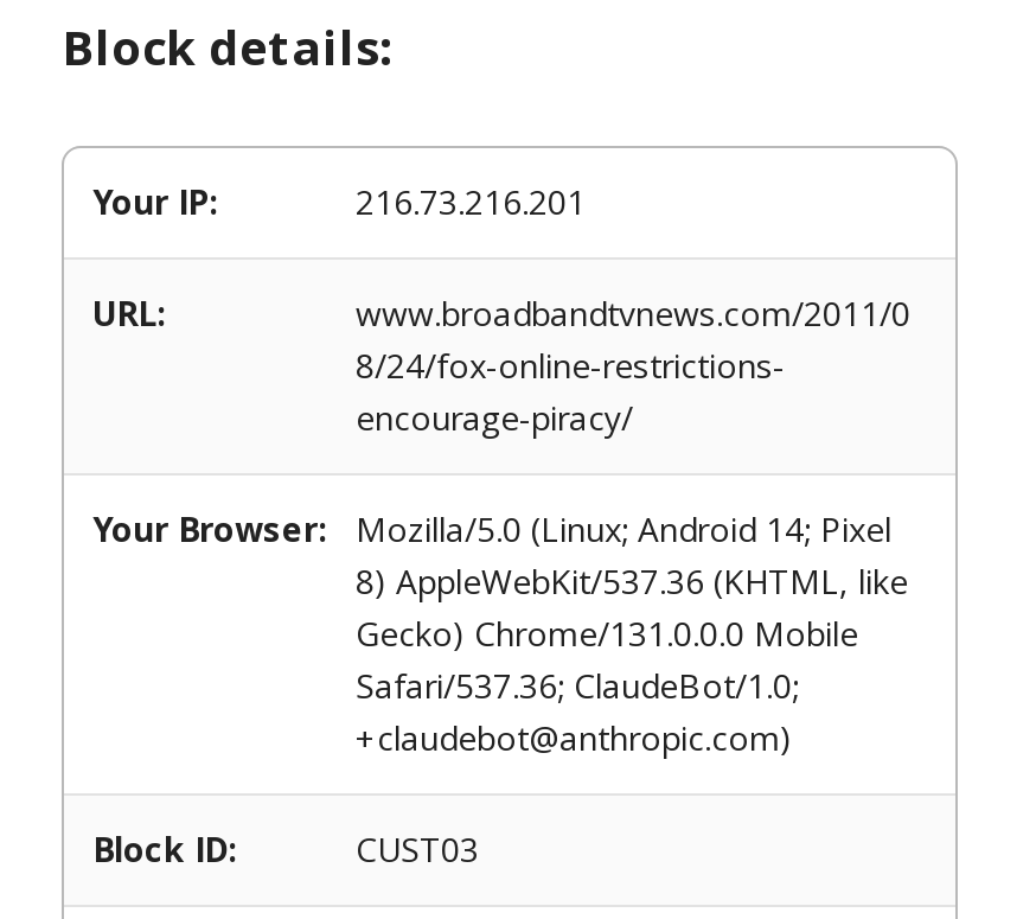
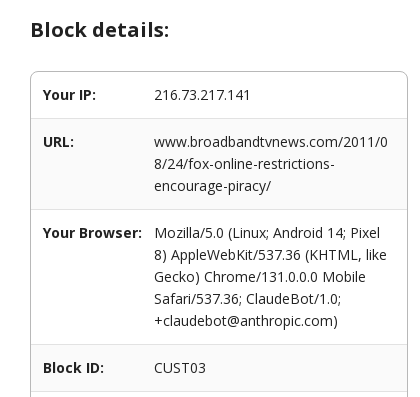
[356,179,586,224] 216.73.216.201 -> [154,85,251,104] 216.73.217.141

